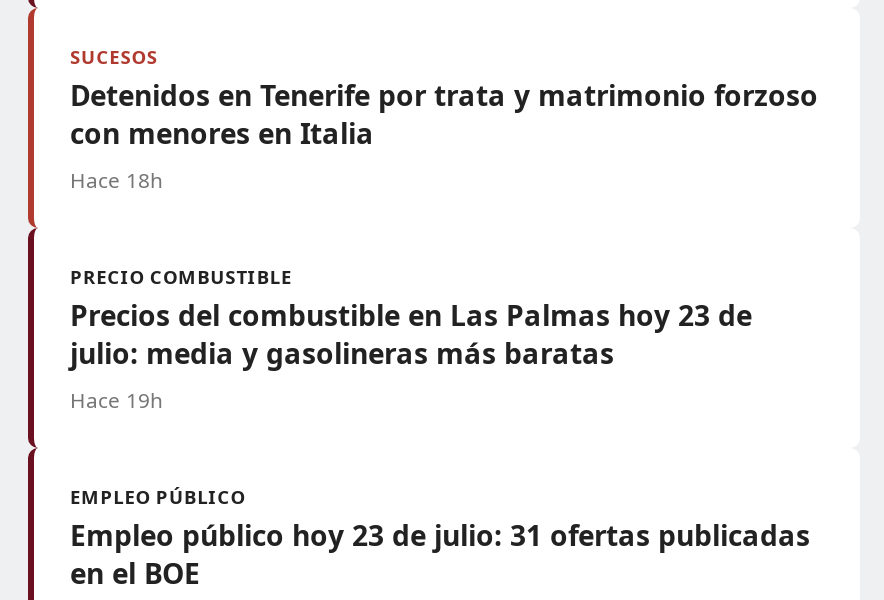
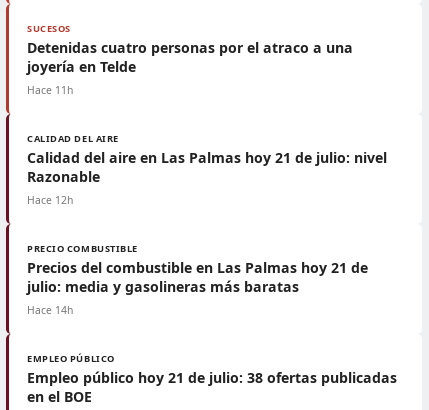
[70,76,818,194] Detenidos en Tenerife por trata y matrimonio forzoso | con menores en Italia | Hace 18h -> [27,38,387,207] Detenidas cuatro personas por el atraco a una | joyería en Telde | Hace 11h | CALIDAD DEL AIRE | Calidad del aire en Las Palmas hoy 21 de julio: nivel | Razonable | Hace 12h
[70,296,752,334] Precios del combustible en Las Palmas hoy 23 de -> [27,258,368,277] Precios del combustible en Las Palmas hoy 21 de
[70,386,162,414] Hace 19h -> [27,303,73,317] Hace 14h
[70,516,810,554] Empleo público hoy 23 de julio: 31 ofertas publicadas -> [27,368,397,387] Empleo público hoy 21 de julio: 38 ofertas publicadas

